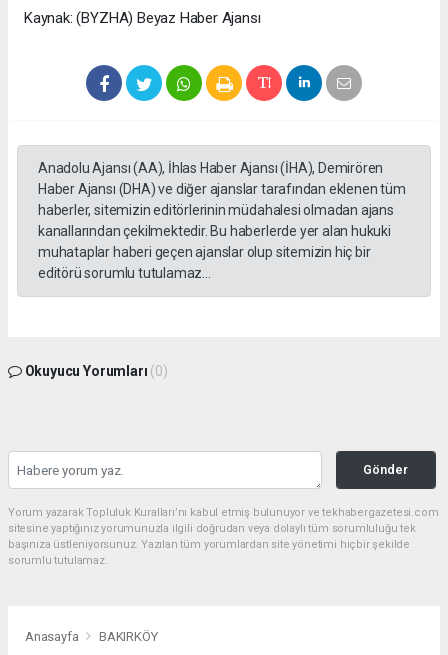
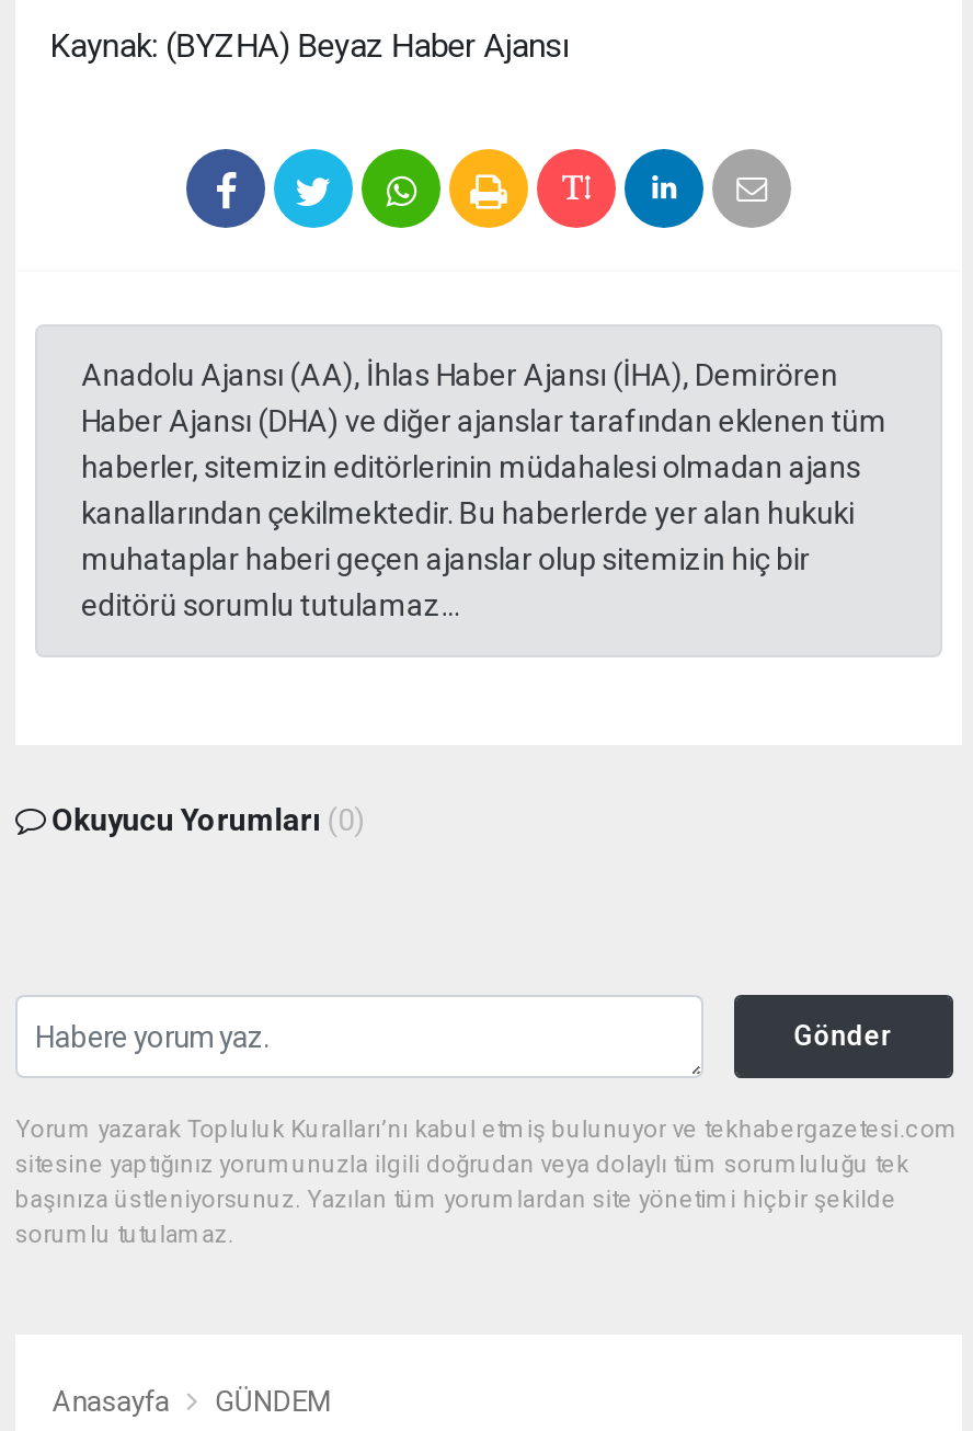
[99,629,157,644] BAKIRKÖY -> [215,1386,330,1419] GÜNDEM

